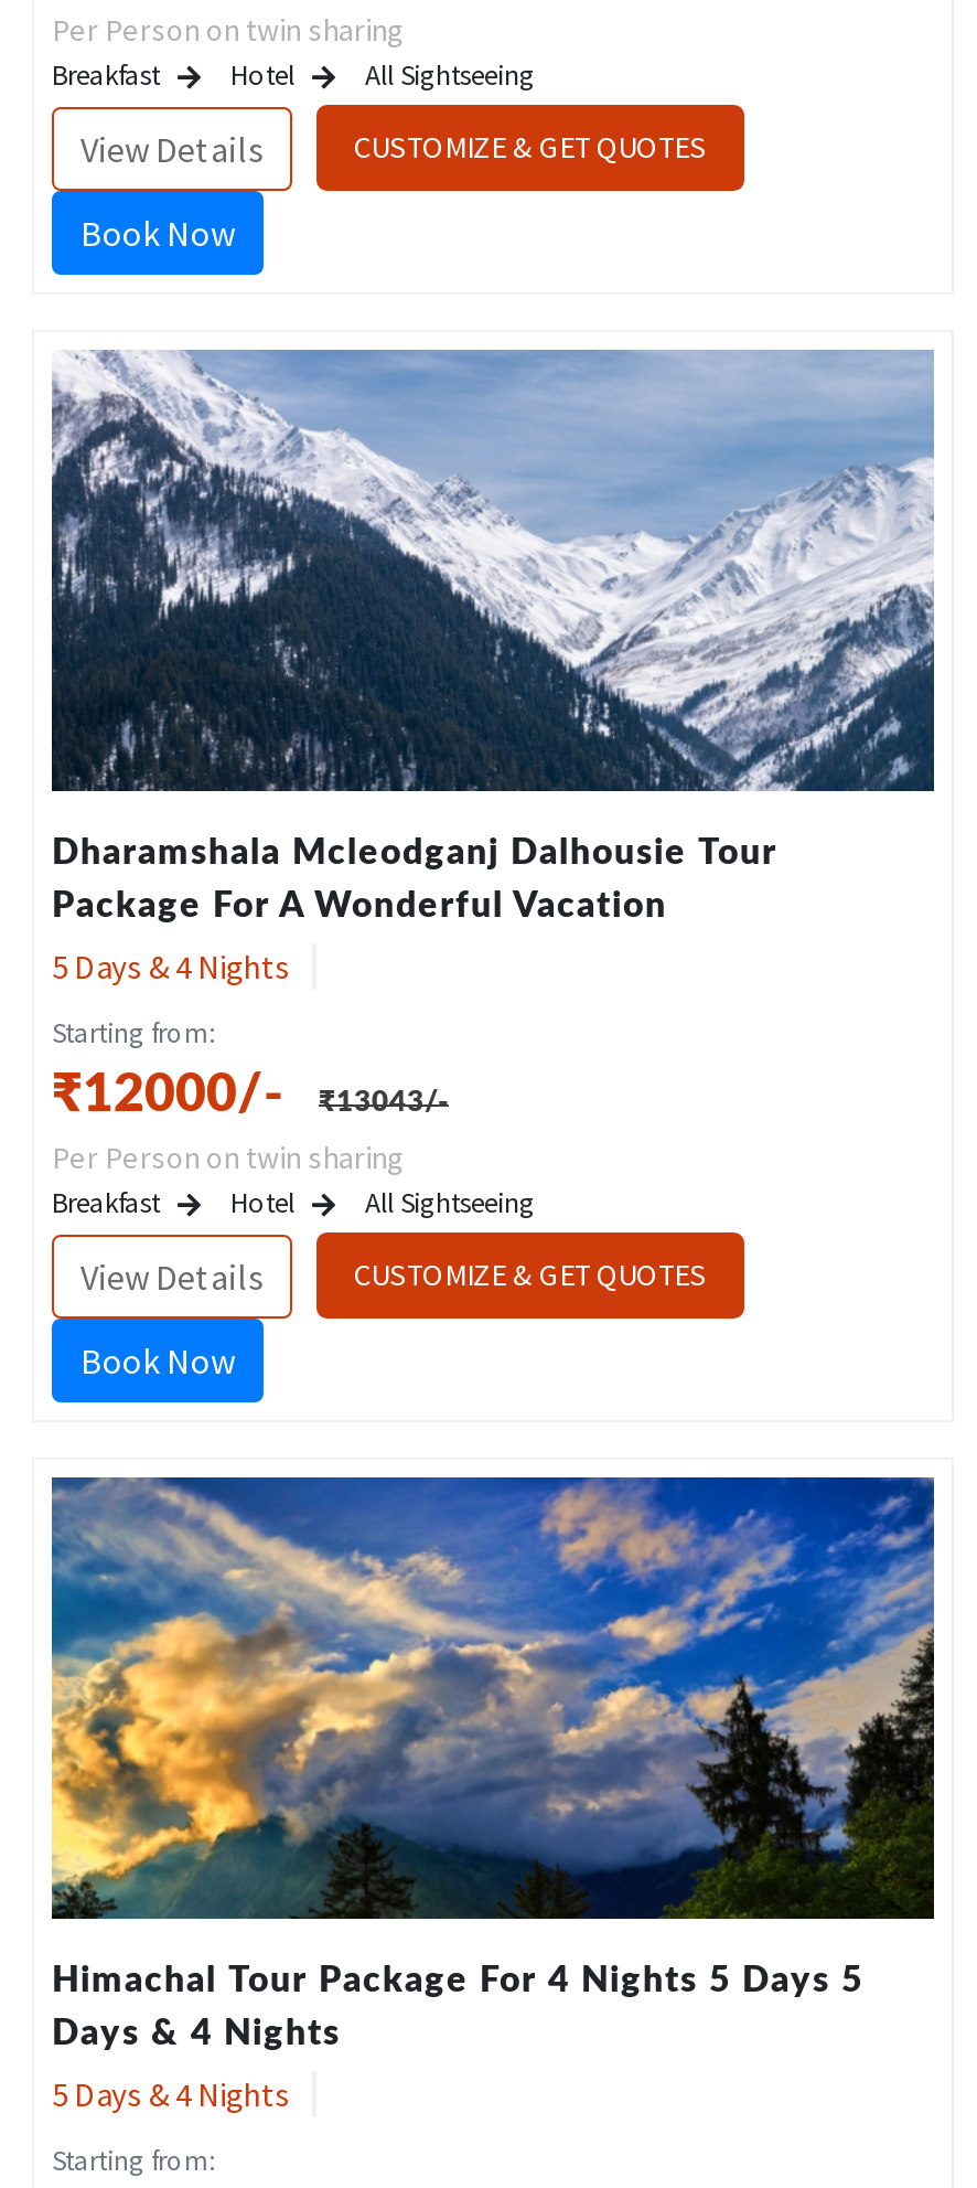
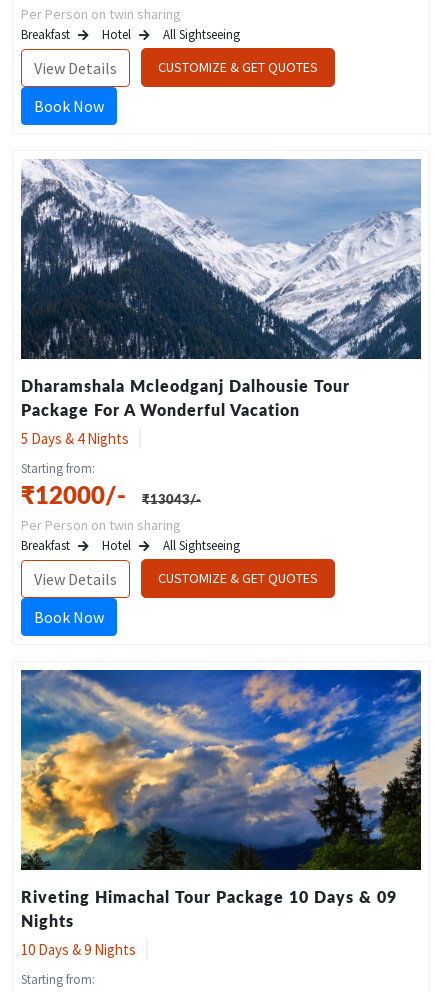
[52,1963,863,1998] Himachal Tour Package For 4 Nights 5 Days 5 -> [21,890,397,906] Riveting Himachal Tour Package 10 Days & 09
[52,2016,341,2051] Days & 4 Nights -> [21,914,74,930] Nights
[52,2073,290,2115] 5 Days & 4 Nights -> [21,940,136,959] 10 Days & 9 Nights

